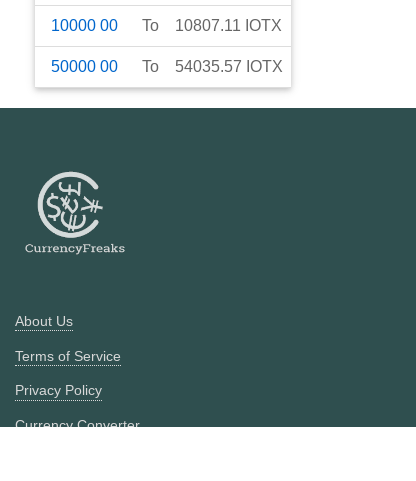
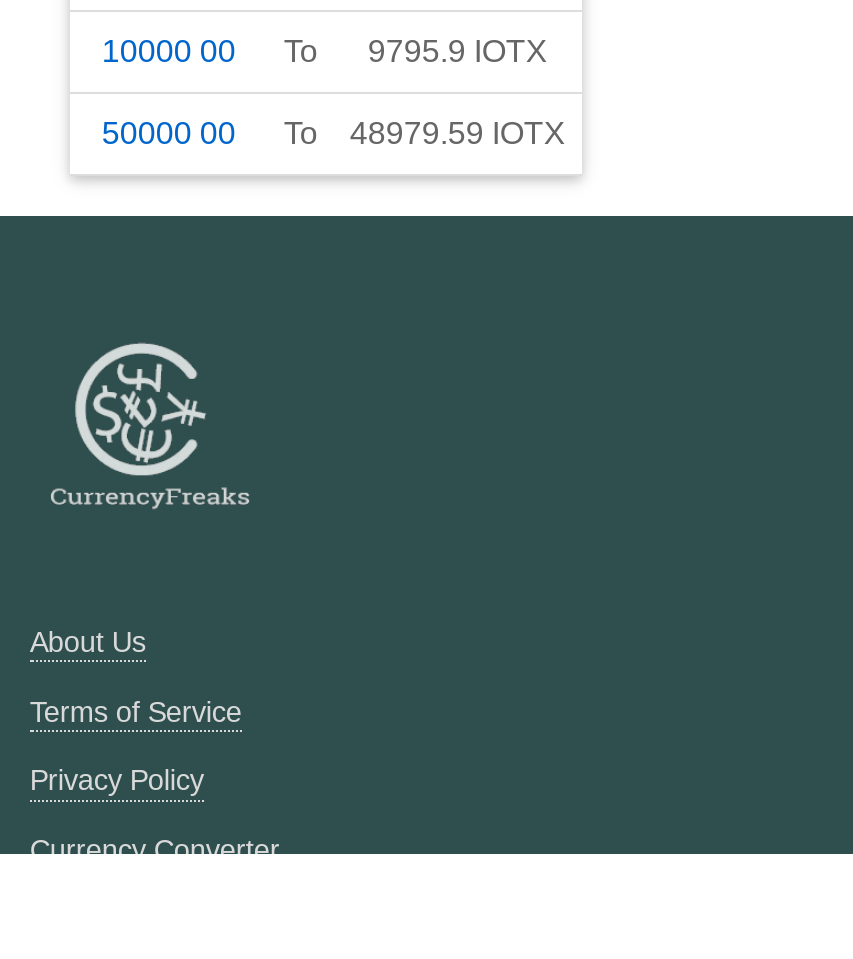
[51,17,282,34] 10000 00 To 10807.11 IOTX -> [102,34,548,68] 10000 00 To 9795.9 IOTX
[51,58,283,75] 50000 00 To 54035.57 IOTX -> [102,116,566,150] 50000 00 To 48979.59 IOTX

